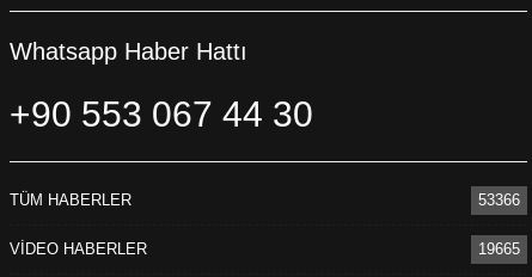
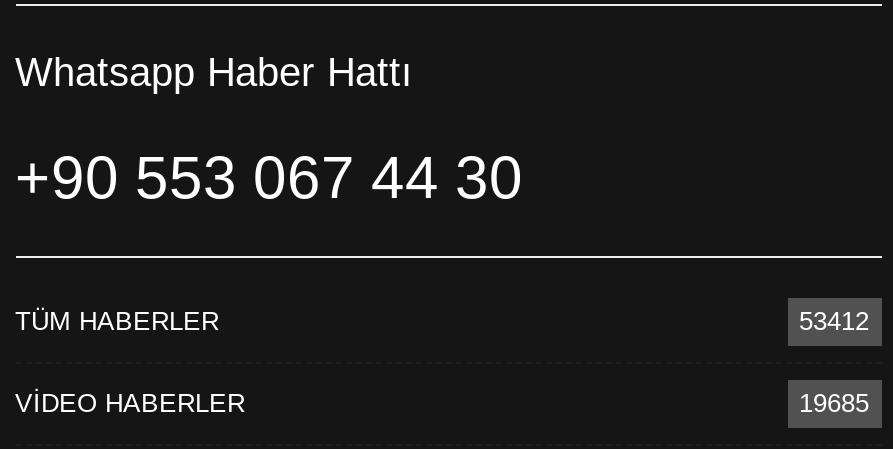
[478,191,519,209] 53366 -> [799,307,869,337] 53412
[478,240,519,258] 19665 -> [799,389,869,419] 19685

